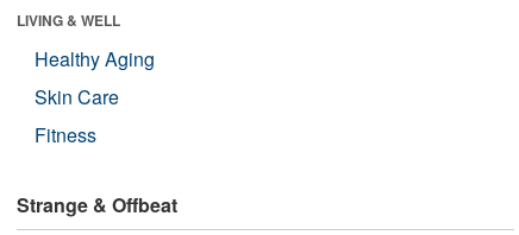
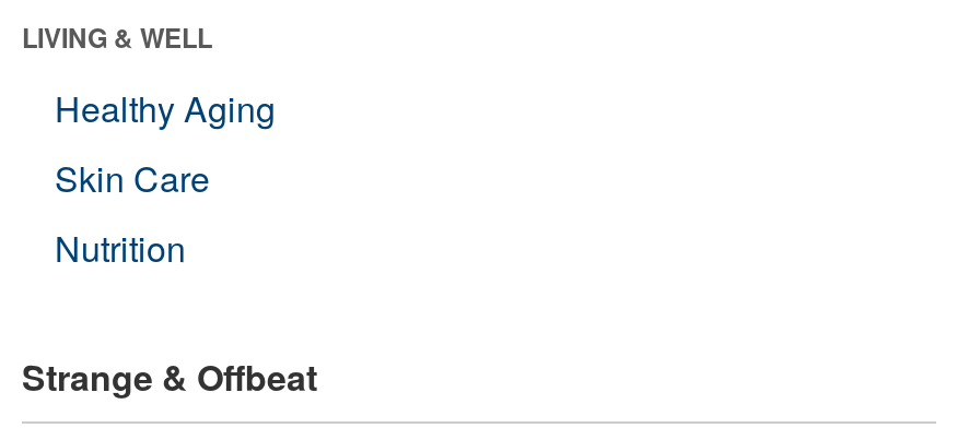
[35,121,96,148] Fitness -> [55,222,186,273] Nutrition

